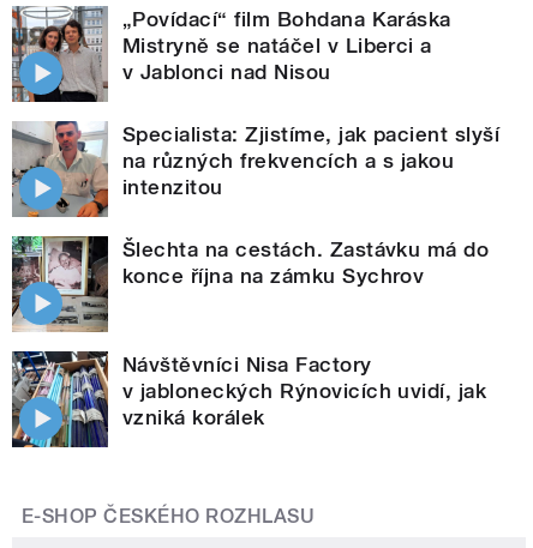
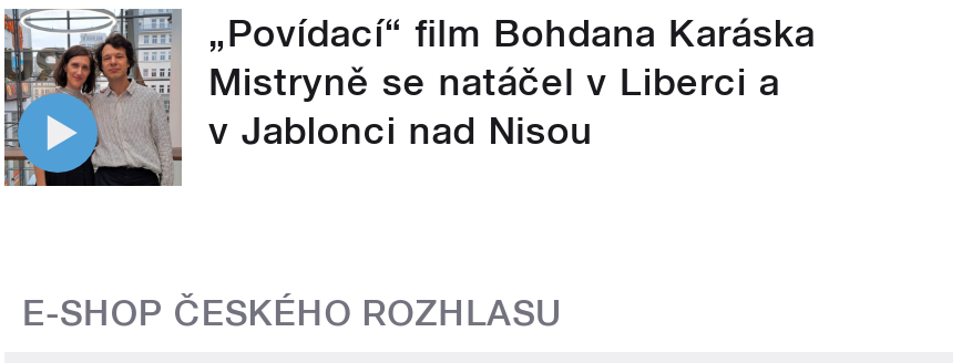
[11,120,500,287] [image] | Specialista: Zjistíme, jak pacient slyší | na různých frekvencích a s jakou | intenzitou | Šlechta na cestách. Zastávku má do | konce října na zámku Sychrov -> none
[11,235,487,429] [image] | Návštěvníci Nisa Factory | v jabloneckých Rýnovicích uvidí, jak | vzniká korálek -> none
[12,350,108,448] [image] -> none

